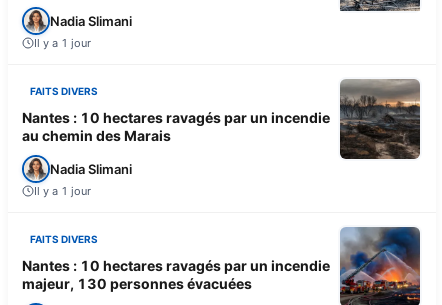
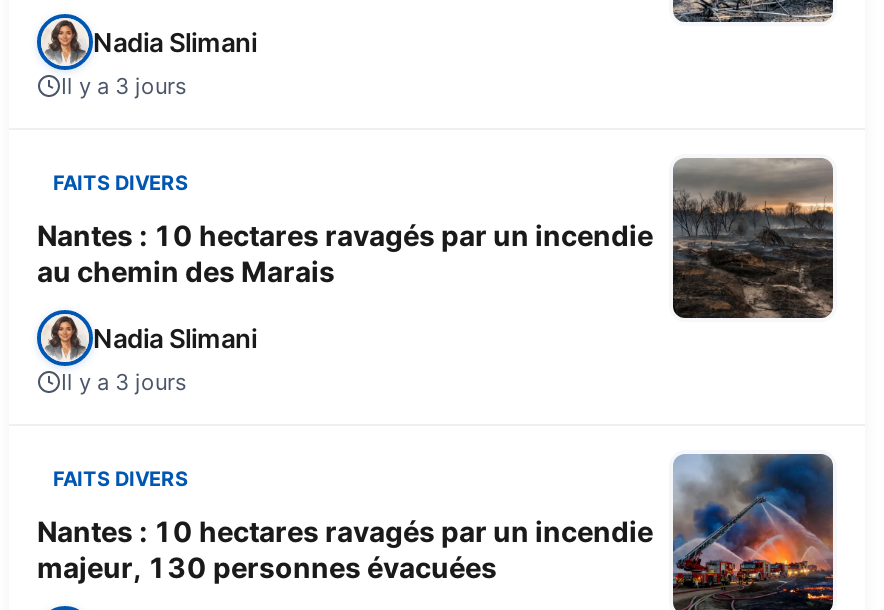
[34,36,91,50] Il y a 1 jour -> [61,71,187,99] Il y a 3 jours
[34,184,91,198] Il y a 1 jour -> [61,367,187,395] Il y a 3 jours

